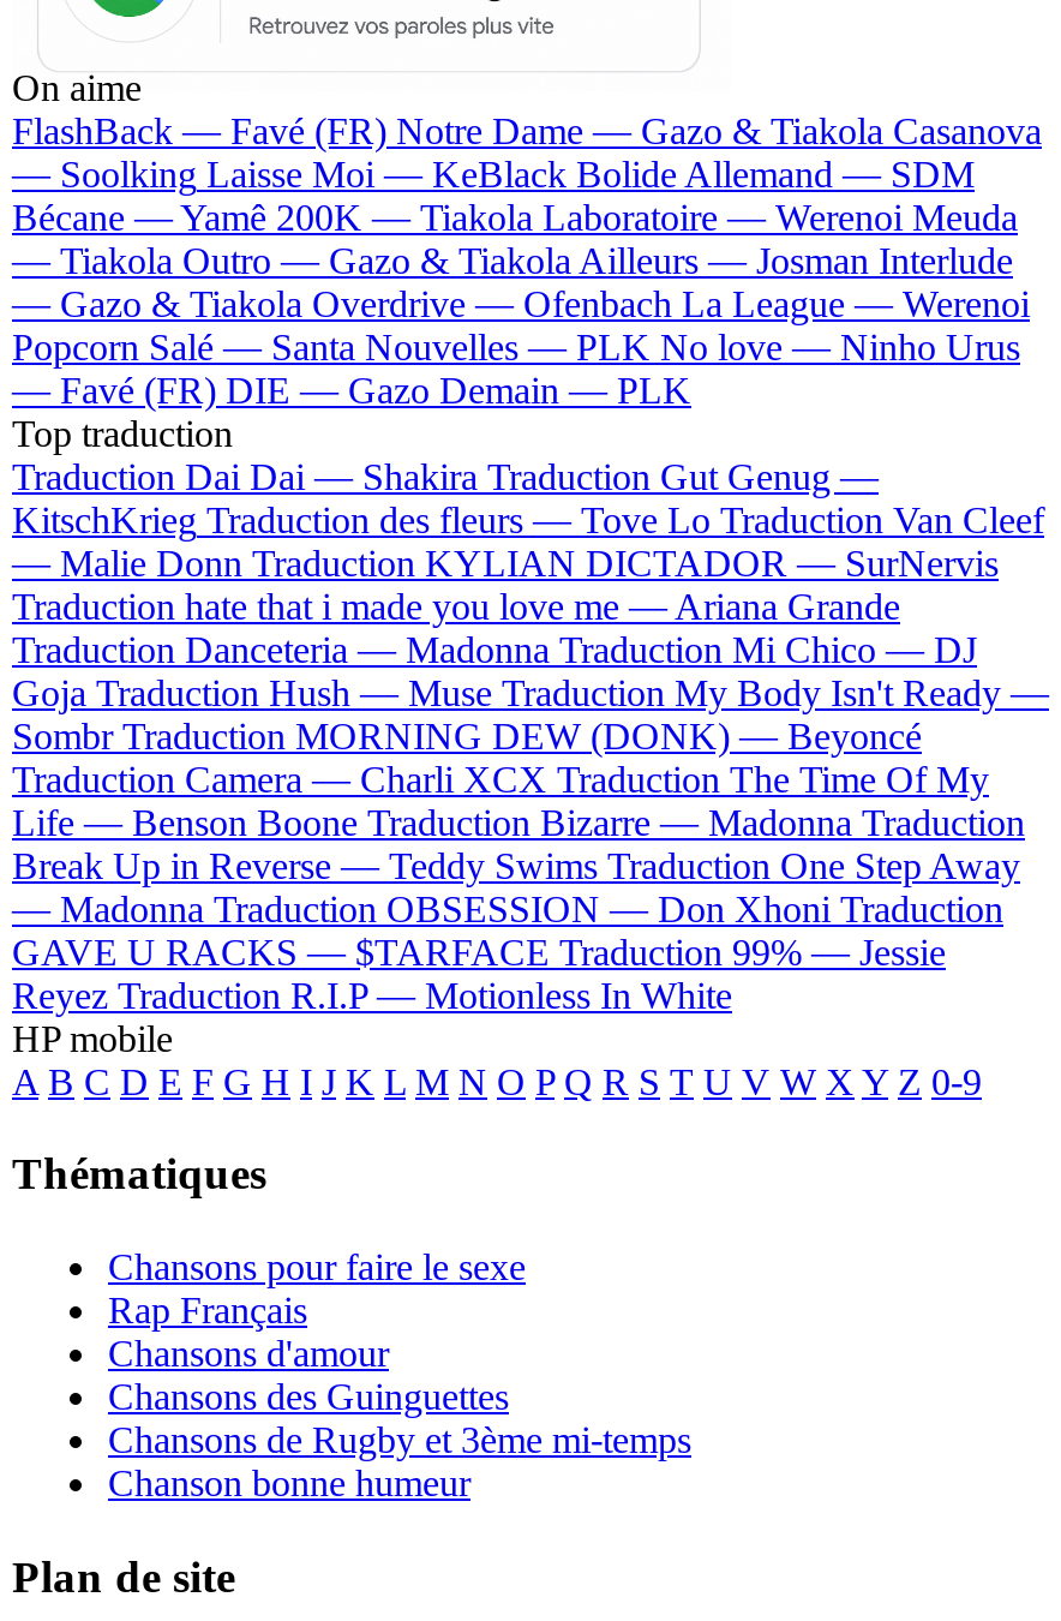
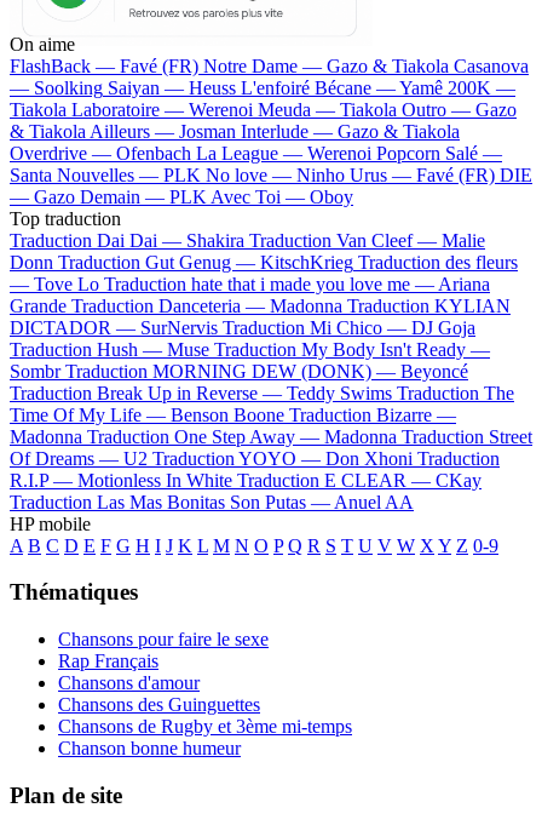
[12,152,1030,409] — Soolking Laisse Moi — KeBlack Bolide Allemand — SDM | Bécane — Yamê 200K — Tiakola Laboratoire — Werenoi Meuda | — Tiakola Outro — Gazo & Tiakola Ailleurs — Josman Interlude | — Gazo & Tiakola Overdrive — Ofenbach La League — Werenoi | Popcorn Salé — Santa Nouvelles — PLK No love — Ninho Urus | —Favé (FR) DIE — Gazo Demain — PLK -> [10,77,532,207] — Soolking Saiyan — Heuss L'enfoiré Bécane — Yamê 200K — | Tiakola Laboratoire — Werenoi Meuda — Tiakola Outro — Gazo | & Tiakola Ailleurs — Josman Interlude — Gazo & Tiakola | Overdrive — Ofenbach La League — Werenoi Popcorn Salé — | Santa Nouvelles — PLK No love — Ninho Urus — Favé (FR) DIE | — Gazo Demain — PLK Avec Toi — Oboy
[12,455,1049,712] Traduction Dai Dai — Shakira Traduction Gut Genug — | KitschKrieg Traduction des fleurs — Tove Lo Traduction Van Cleef | — Malie Donn Traduction KYLIAN DICTADOR — SurNervis | Traduction hate that i made you love me — Ariana Grande | Traduction Danceteria — Madonna Traduction Mi Chico — DJ | Goja Traduction Hush — Muse Traduction My Body Isn't Ready — -> [10,230,518,359] Traduction Dai Dai — Shakira Traduction Van Cleef — Malie | Donn Traduction Gut Genug — KitschKrieg Traduction des fleurs | — Tove Lo Traduction hate that i made you love me — Ariana | Grande Traduction Danceteria — Madonna Traduction KYLIAN | DICTADOR — SurNervis Traduction Mi Chico — DJ Goja | Traduction Hush — Muse Traduction My Body Isn't Ready —
[12,758,1025,1015] Traduction Camera — Charli XCX Traduction The Time Of My | Life — Benson Boone Traduction Bizarre — Madonna Traduction | Break Up in Reverse — Teddy Swims Traduction One Step Away | — Madonna Traduction OBSESSION — Don Xhoni Traduction | GAVE U RACKS — $TARFACE Traduction 99% — Jessie | Reyez Traduction R.I.P — Motionless In White -> [10,382,532,512] Traduction Break Up in Reverse — Teddy Swims Traduction The | Time Of My Life — Benson Boone Traduction Bizarre — | Madonna Traduction One Step Away — Madonna Traduction Street | Of Dreams — U2 Traduction YOYO — Don Xhoni Traduction | R.I.P — Motionless In White Traduction E CLEAR — CKay | Traduction Las Mas Bonitas Son Putas — Anuel AA

